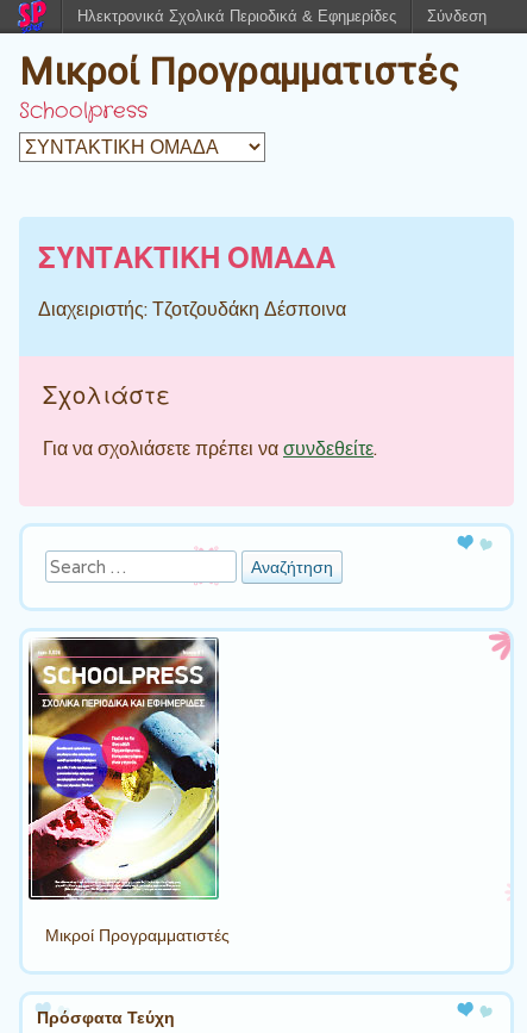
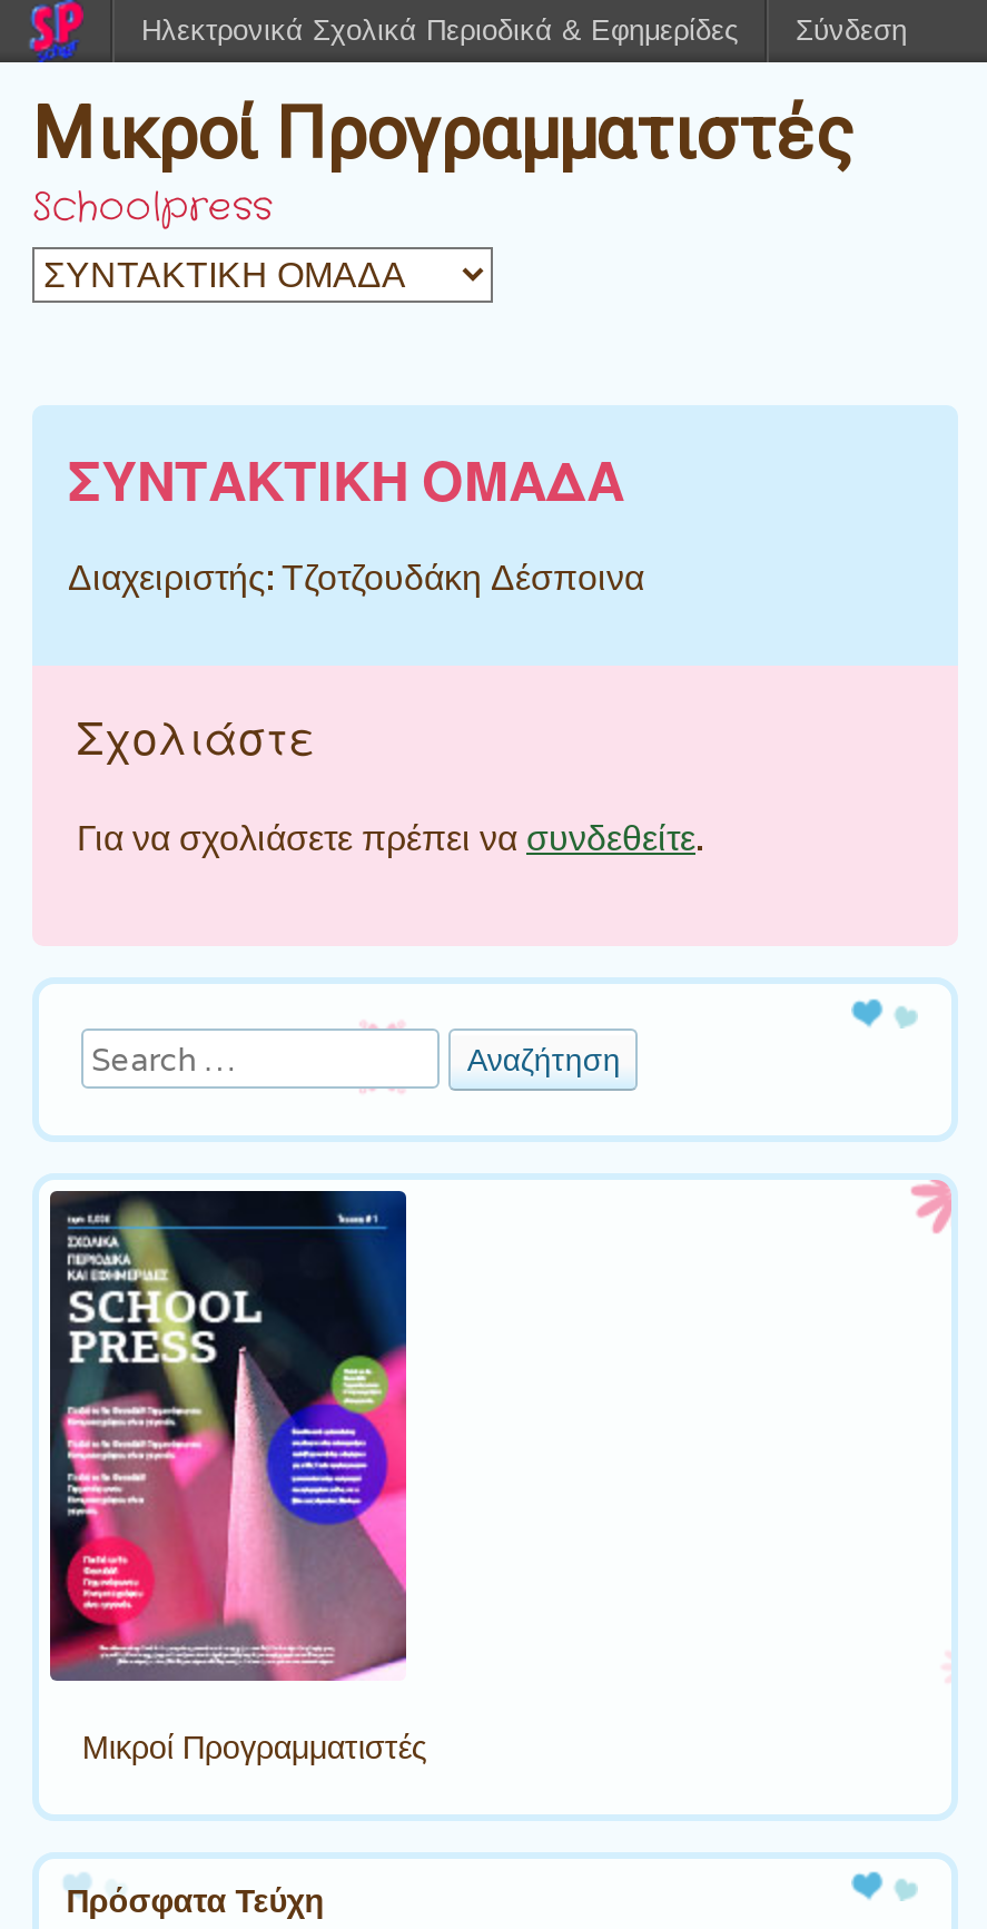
[27,636,220,901] [image] -> [48,1189,408,1683] [image]

